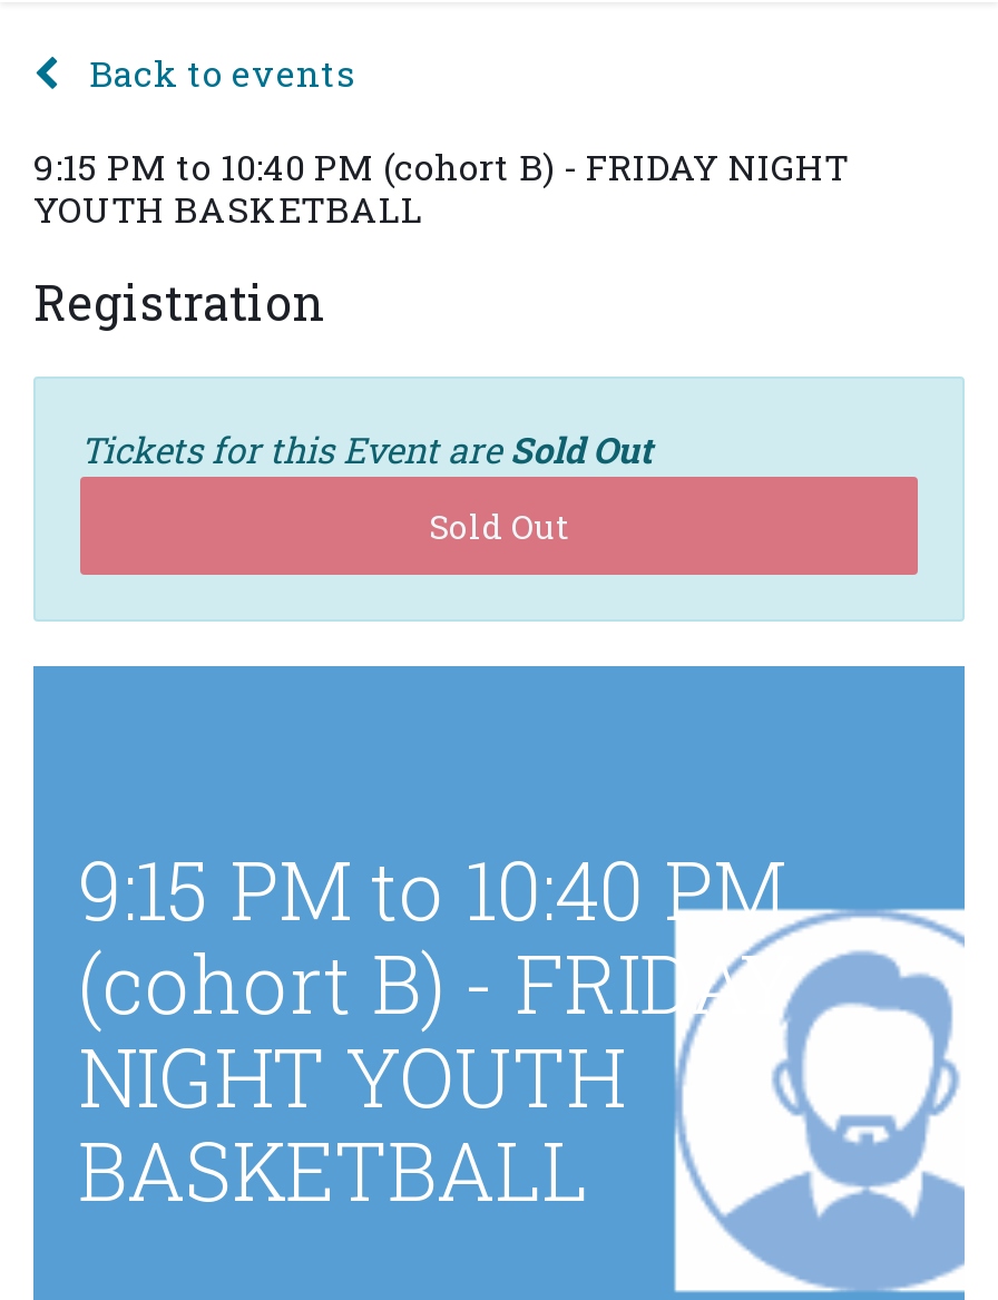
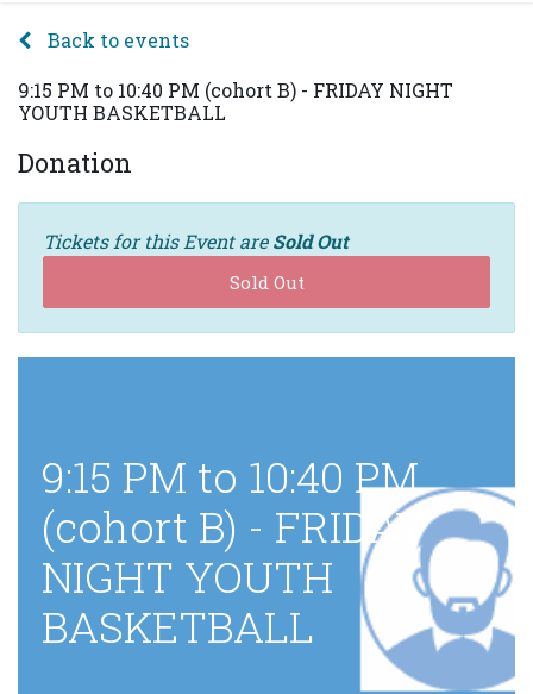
[33,270,325,334] Registration -> [18,145,132,180] Donation

